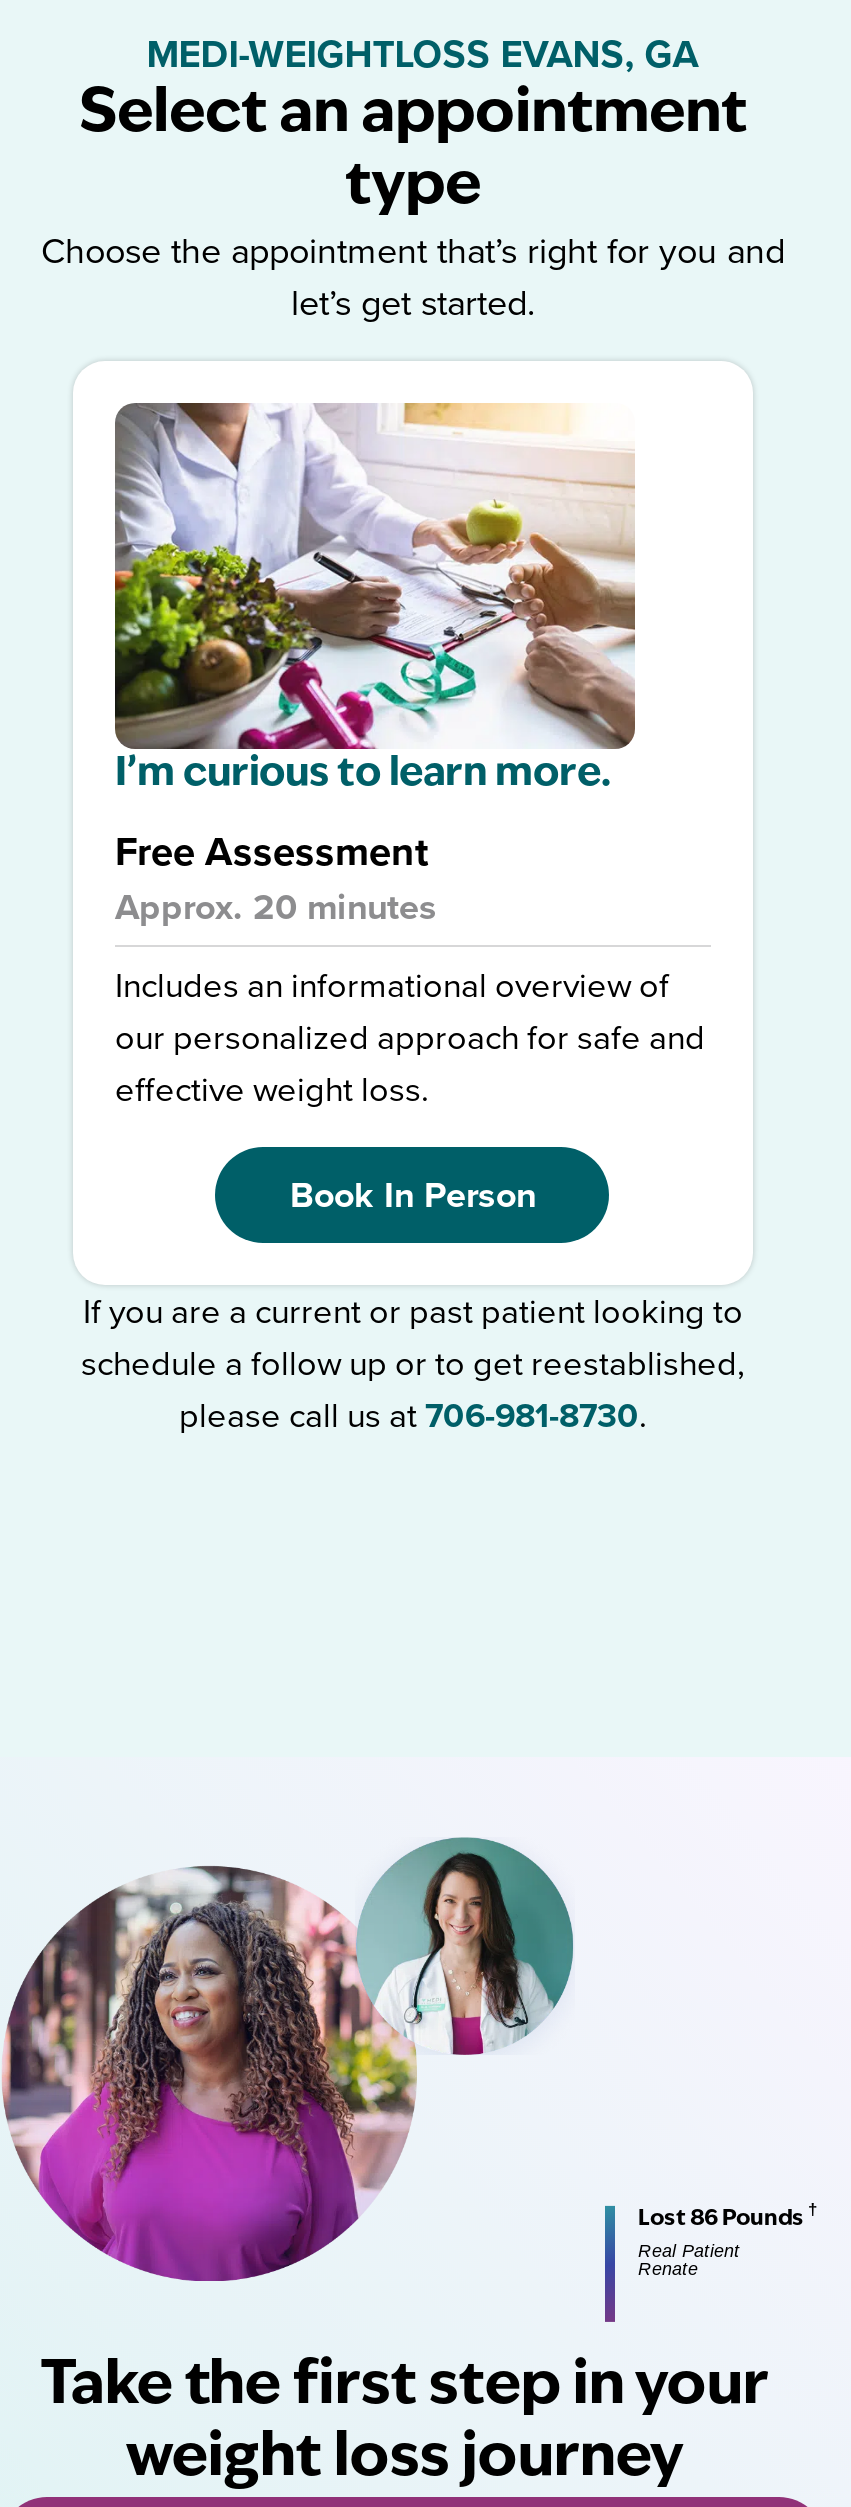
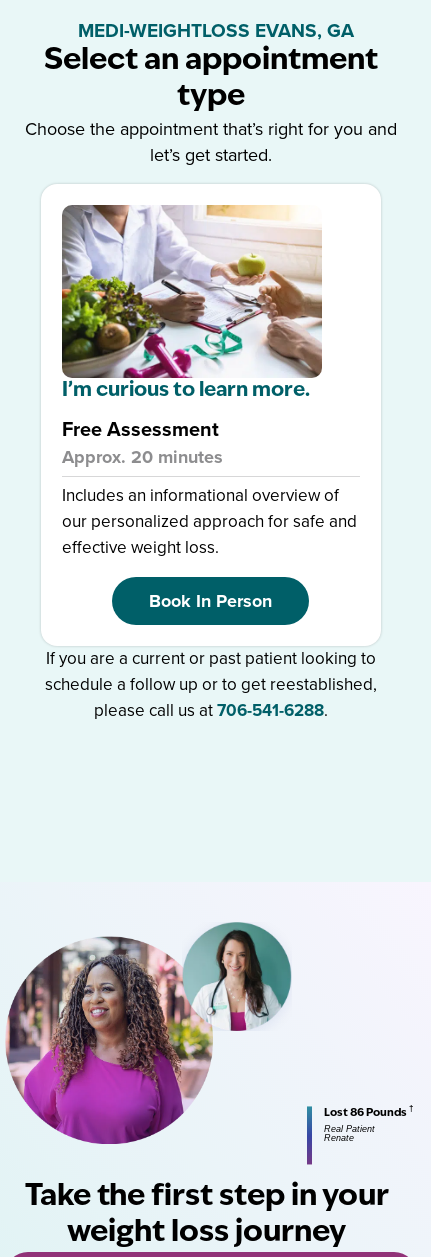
[179,1392,647,1440] please call us at 706-981-8730. -> [94,698,328,723] please call us at 706-541-6288.

